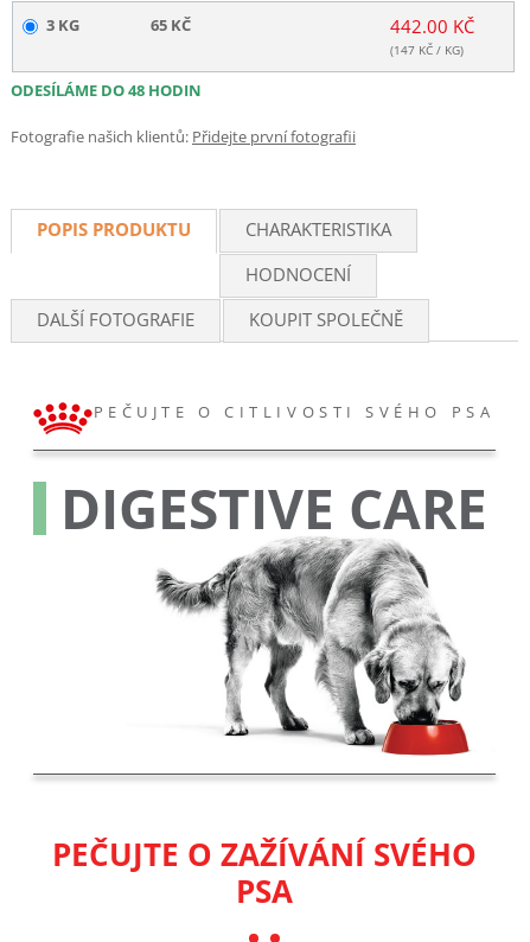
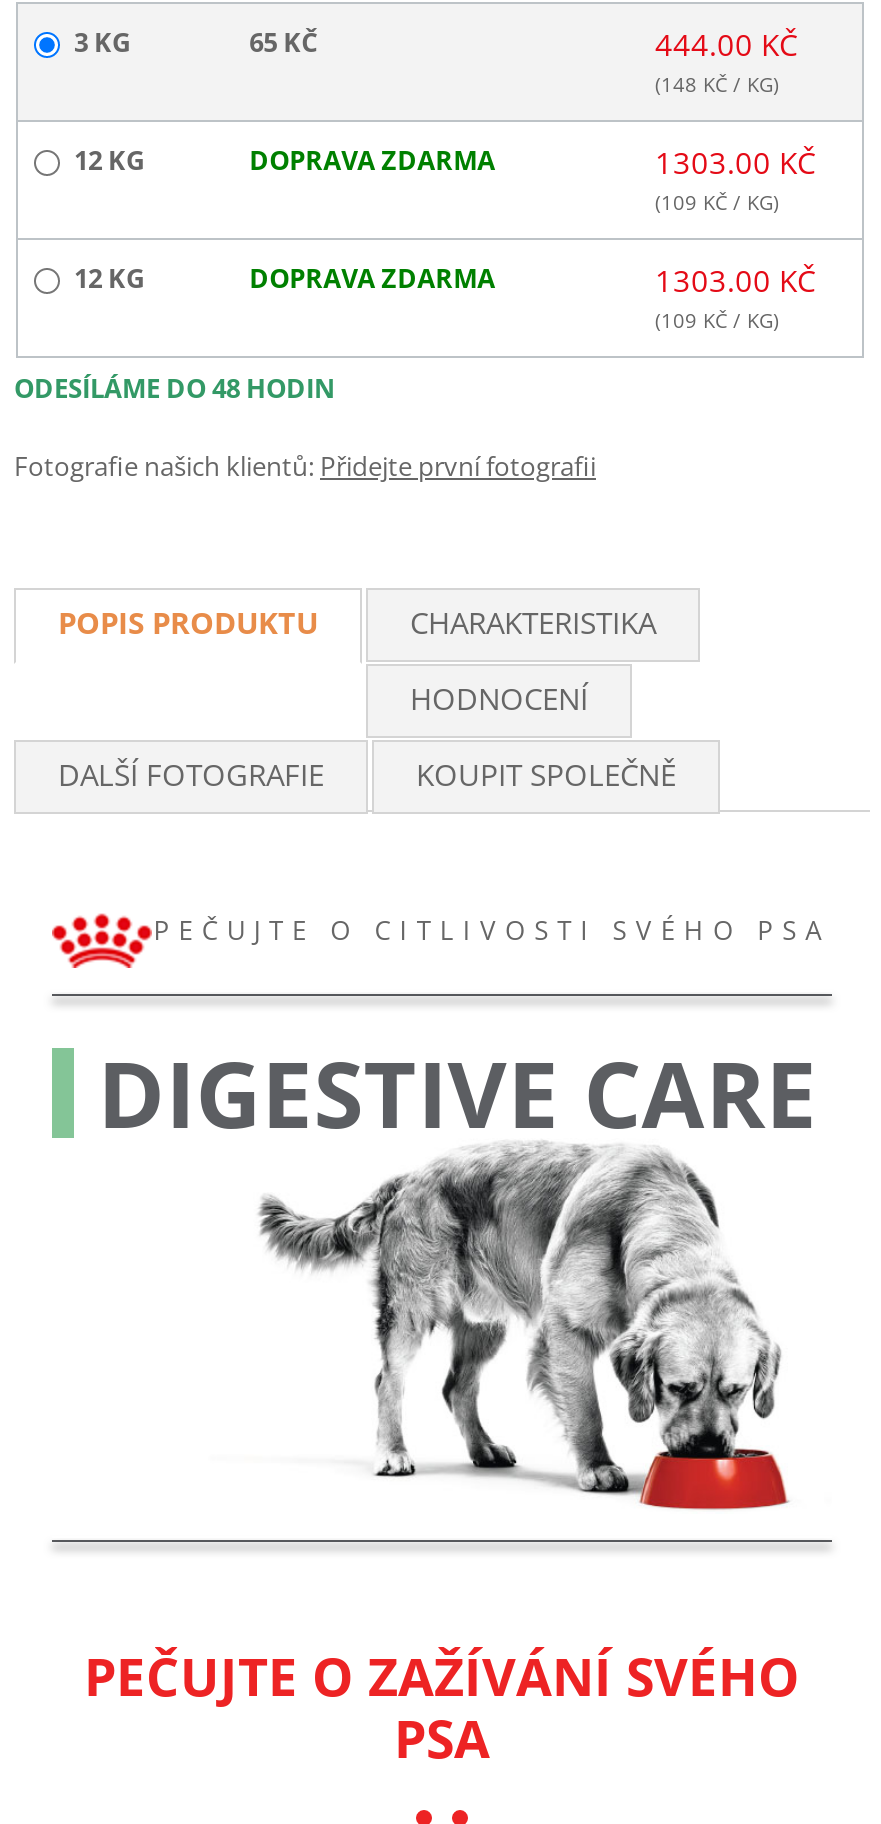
[391,14,475,58] 442.00 KČ | (147 KČ / KG) -> [74,24,815,334] 444.00 KČ | (148 KČ / KG) | 12 KG | DOPRAVA ZDARMA | 1303.00 KČ | (109 KČ / KG) | 12 KG | DOPRAVA ZDARMA | 1303.00 KČ | (109 KČ / KG)

